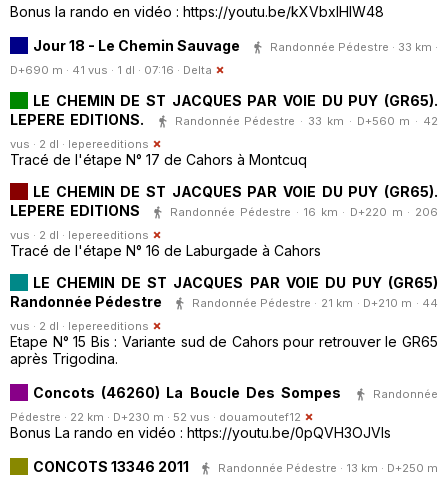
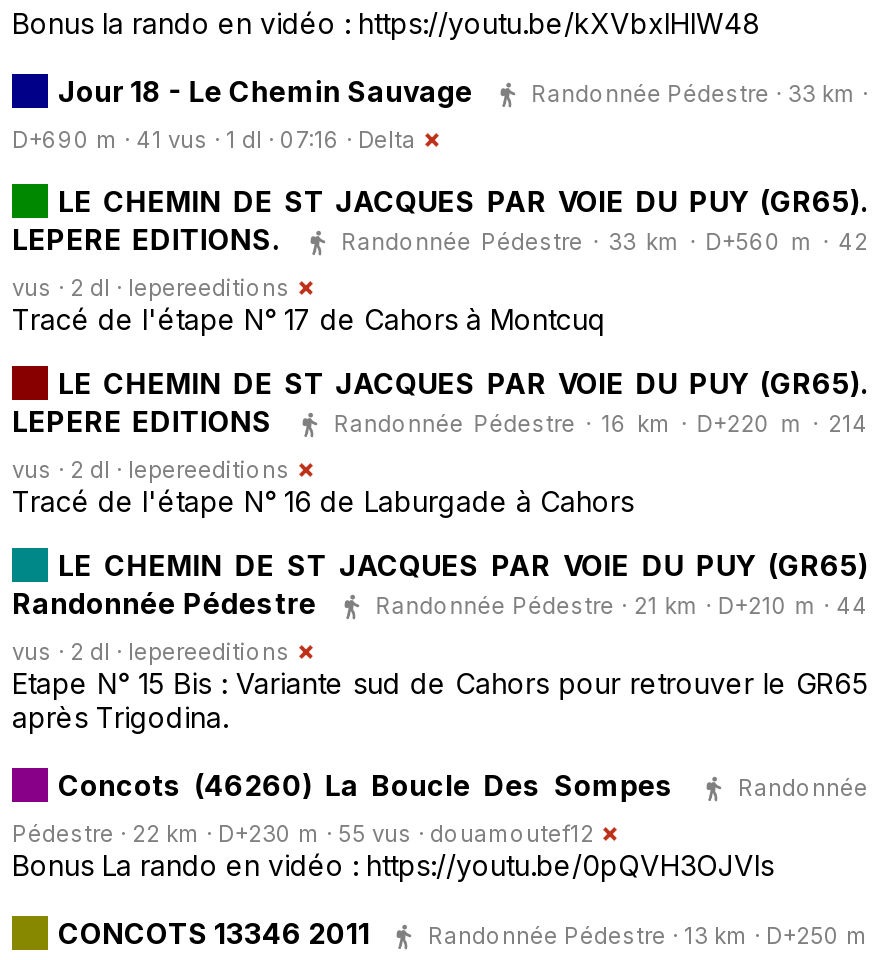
[170,205,438,219] Randonnée Pédestre · 16 km · D+220 m · 206 -> [334,409,868,437] Randonnée Pédestre · 16 km · D+220 m · 214
[10,410,301,424] Pédestre · 22 km · D+230 m · 52 vus · douamoutef12 -> [12,820,594,848] Pédestre · 22 km · D+230 m · 55 vus · douamoutef12

